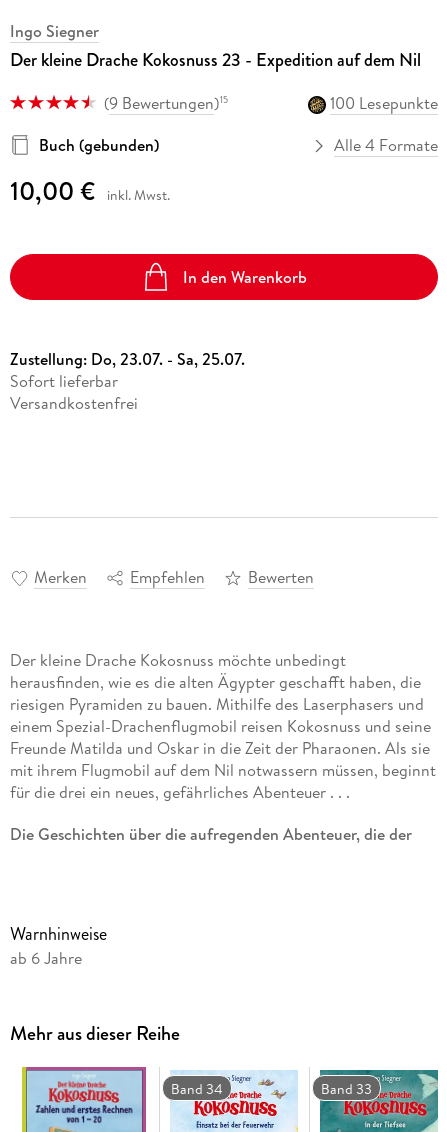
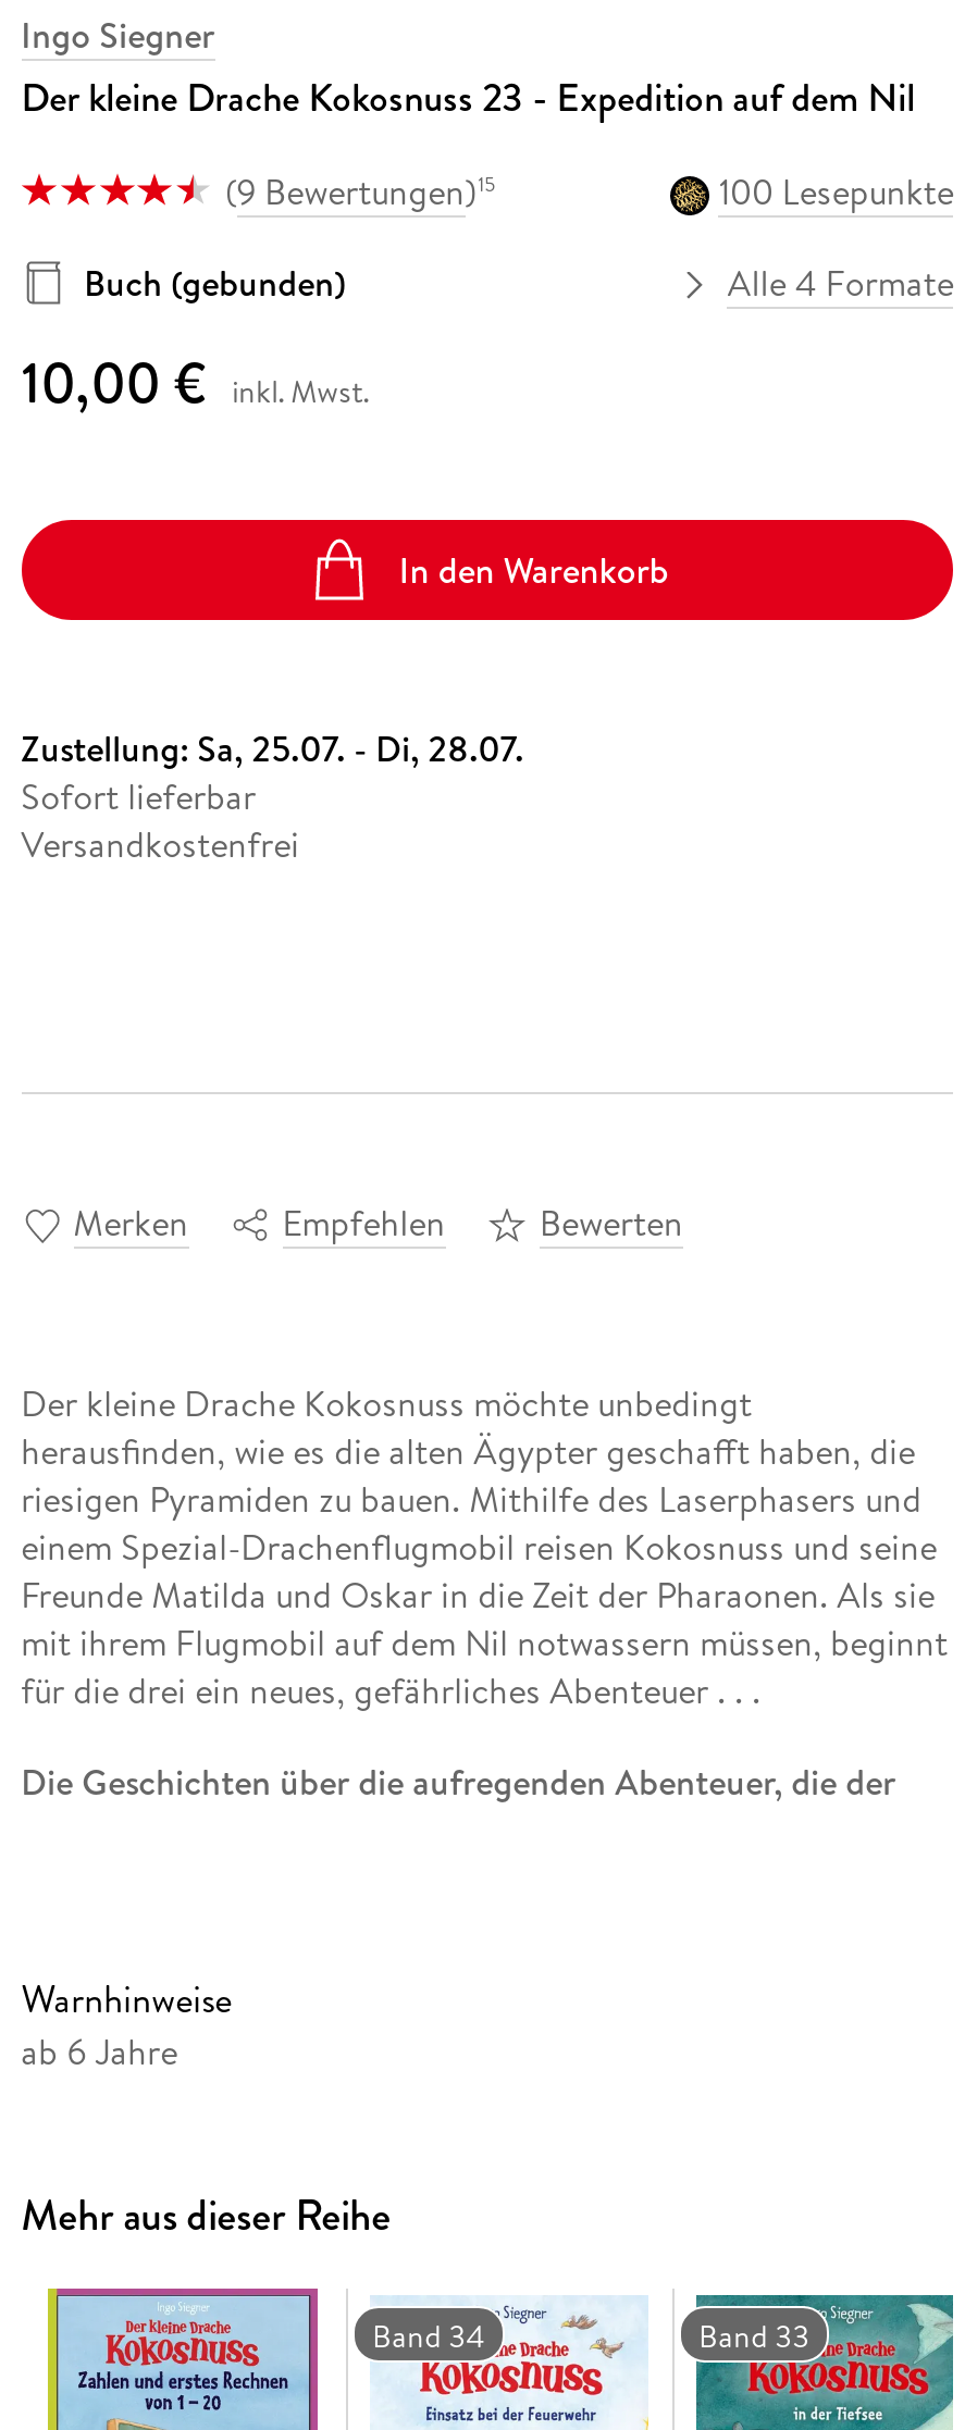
[10,348,245,370] Zustellung: Do, 23.07. - Sa, 25.07. -> [21,725,524,773] Zustellung: Sa, 25.07. - Di, 28.07.

